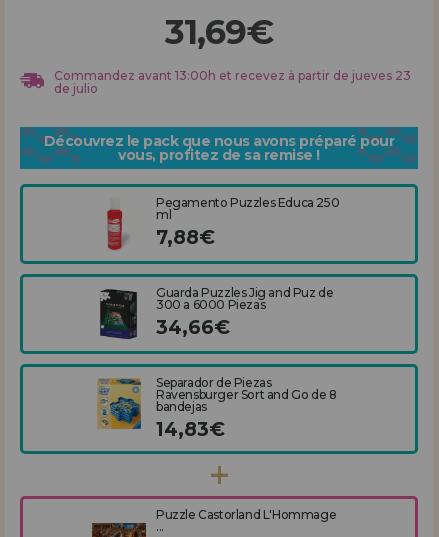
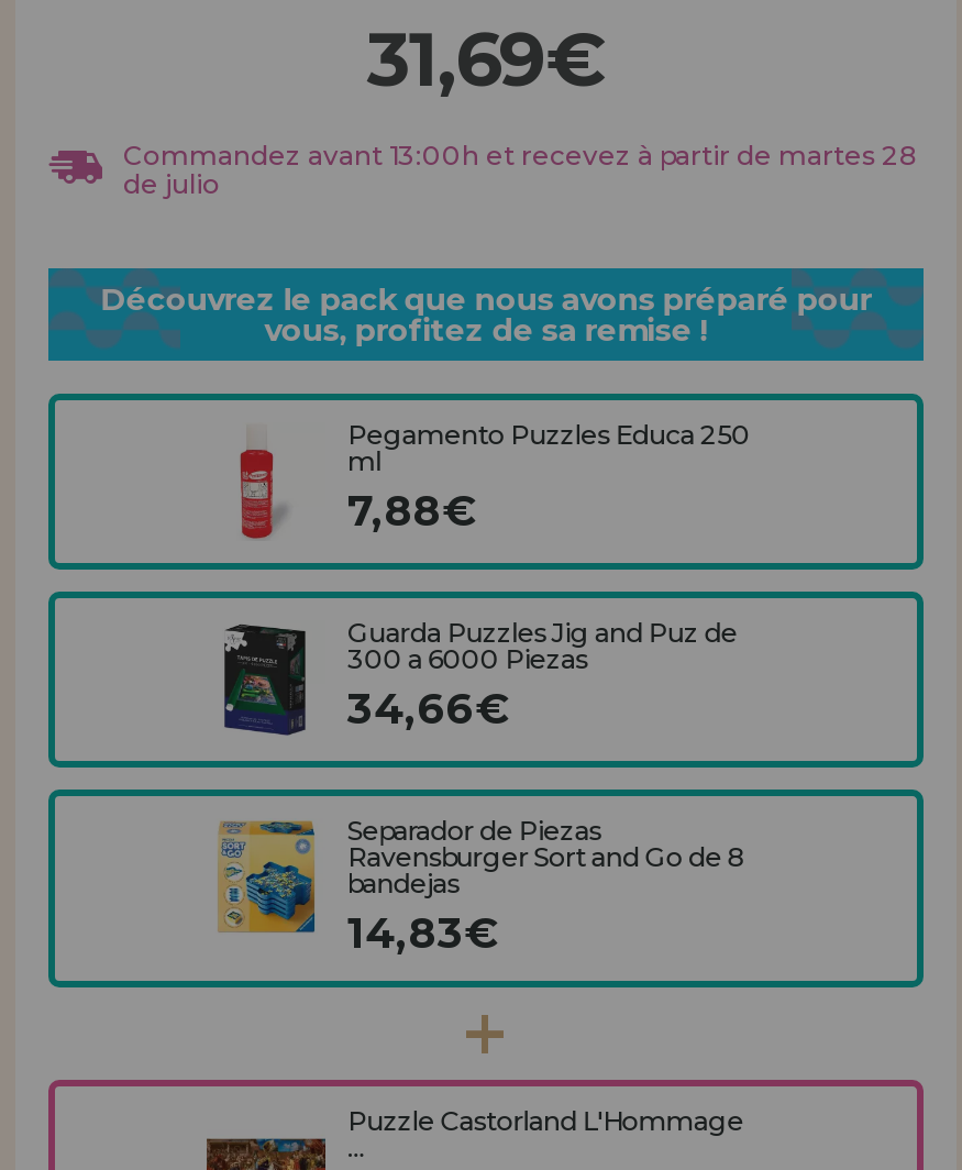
[54,68,411,83] Commandez avant 13:00h et recevez à partir de jueves 23 -> [123,139,917,172] Commandez avant 13:00h et recevez à partir de martes 28

